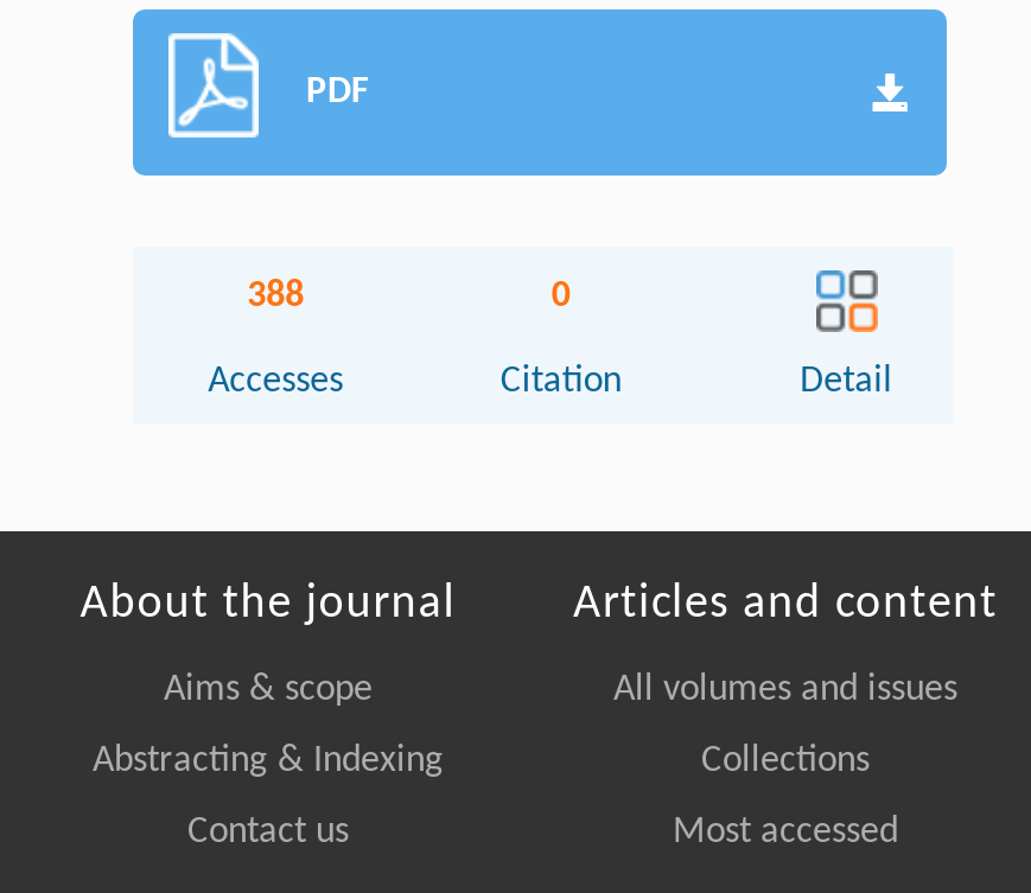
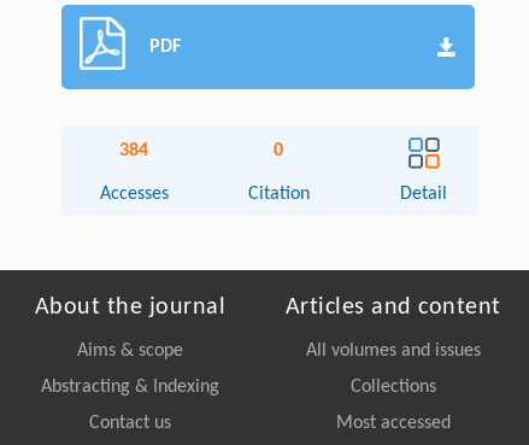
[247,278,304,315] 388 -> [119,141,148,160] 384

